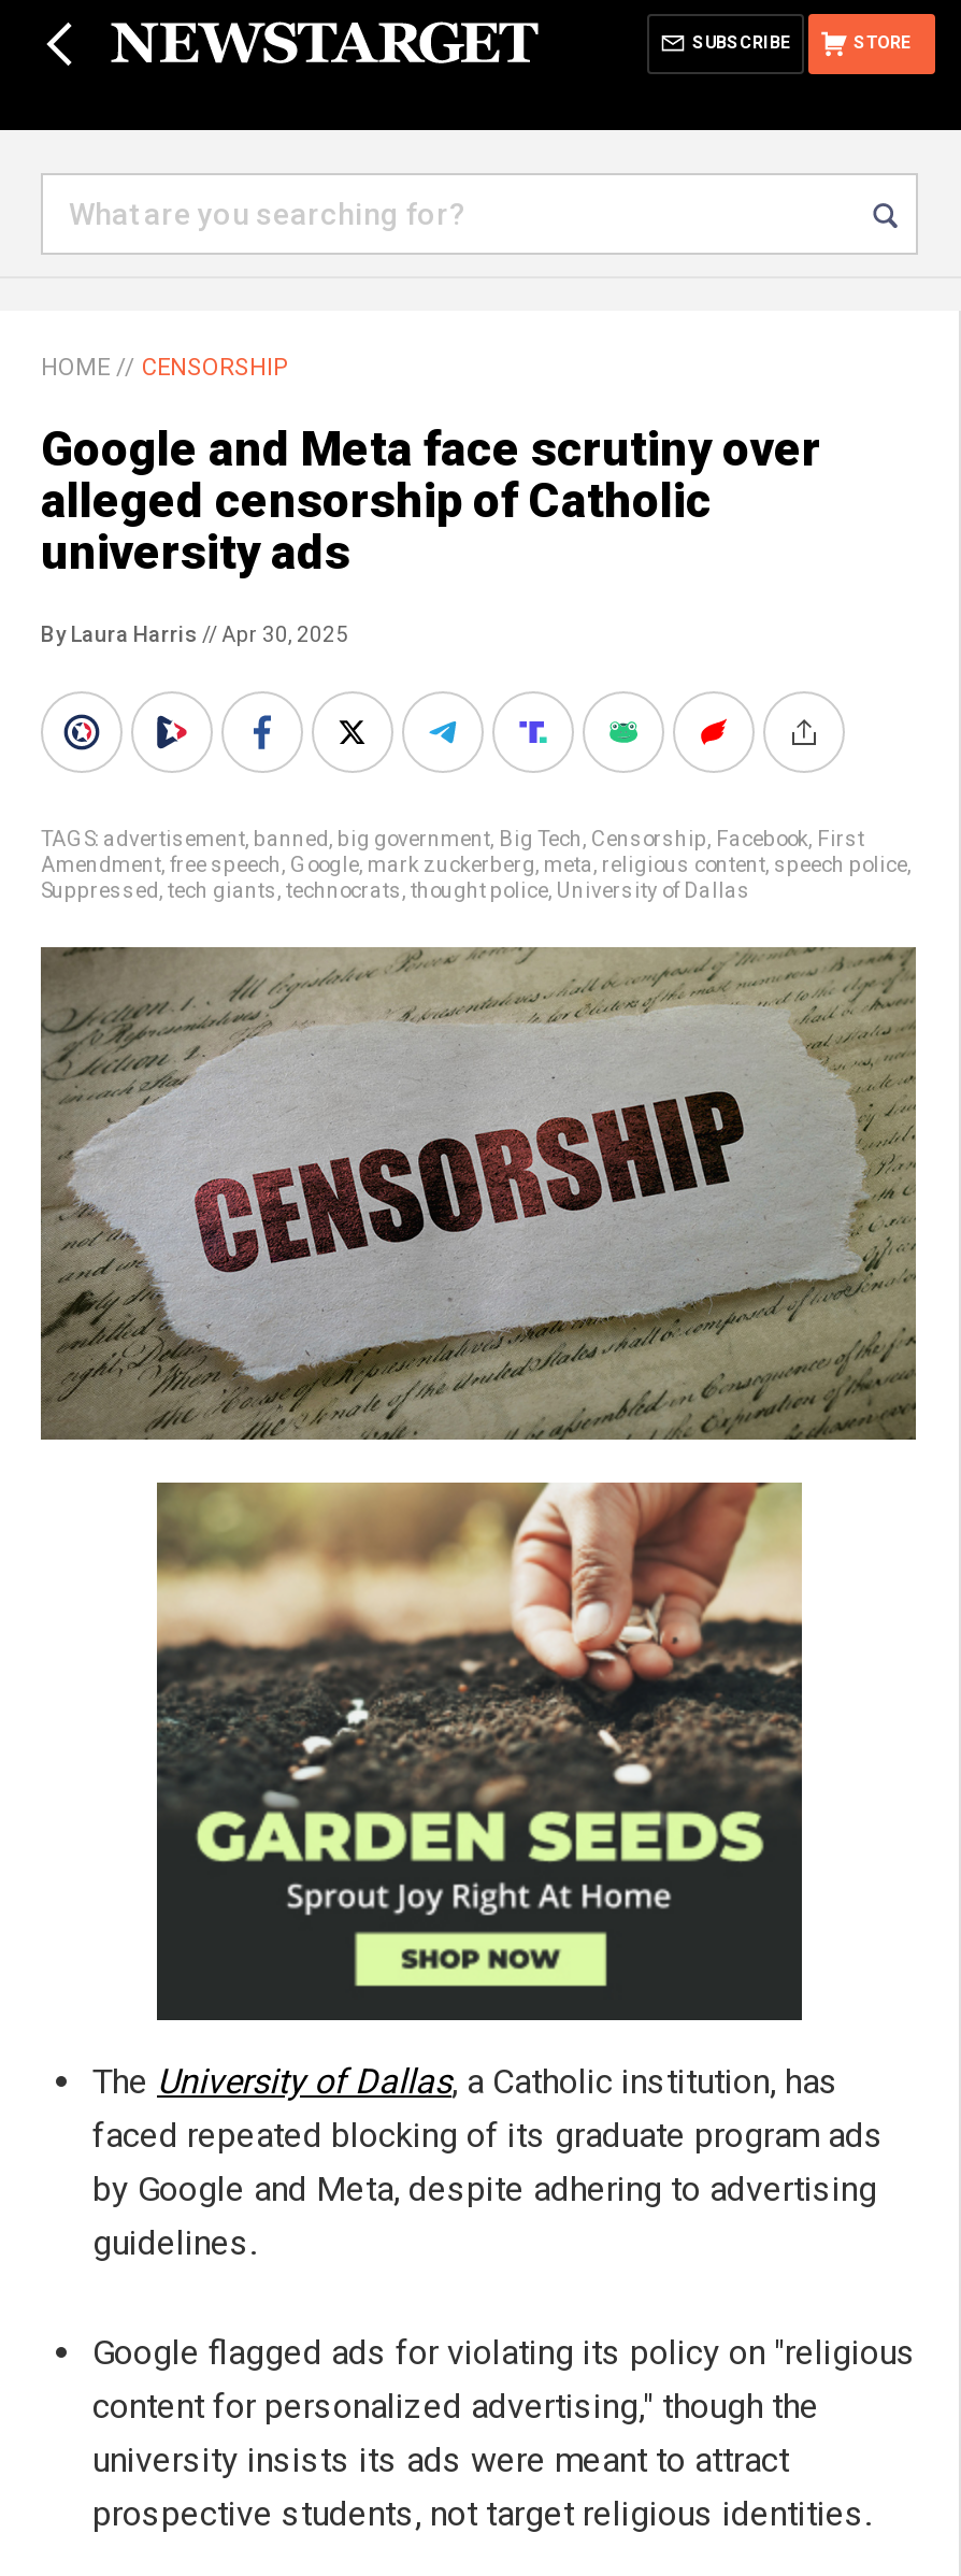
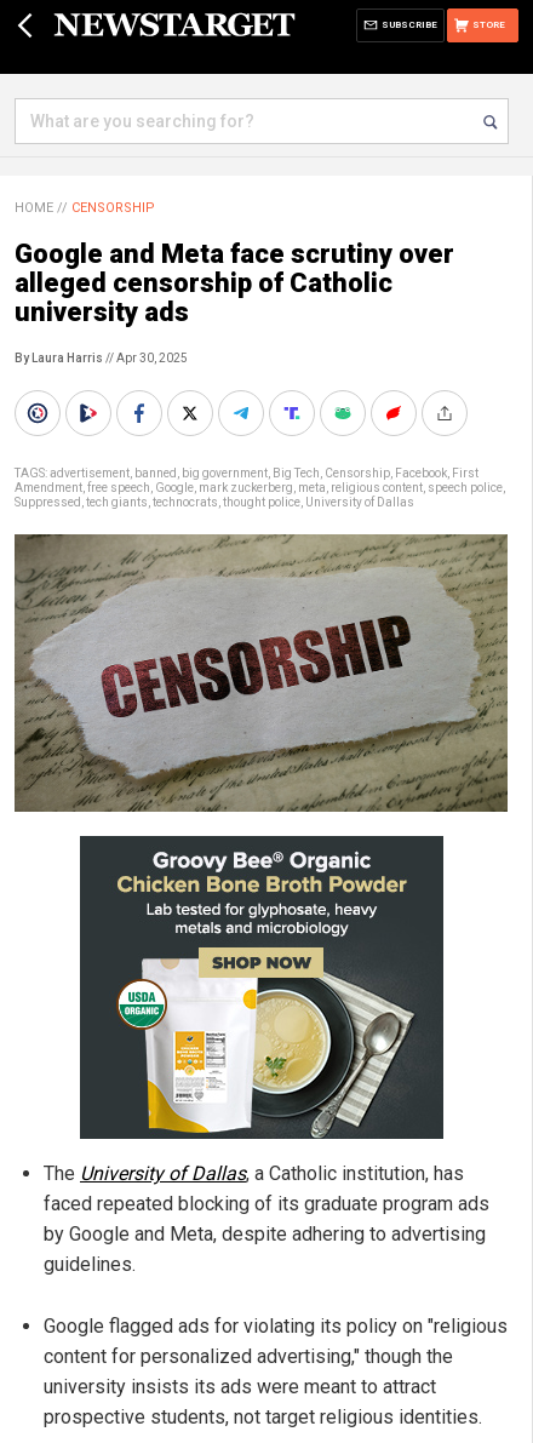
[155,1480,804,2020] [image] -> [79,835,445,1139] [image]

